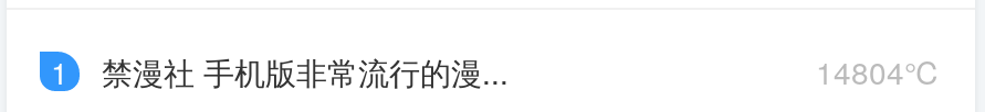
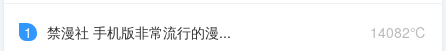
[816,49,942,93] 14804℃ -> [370,22,427,42] 14082℃

